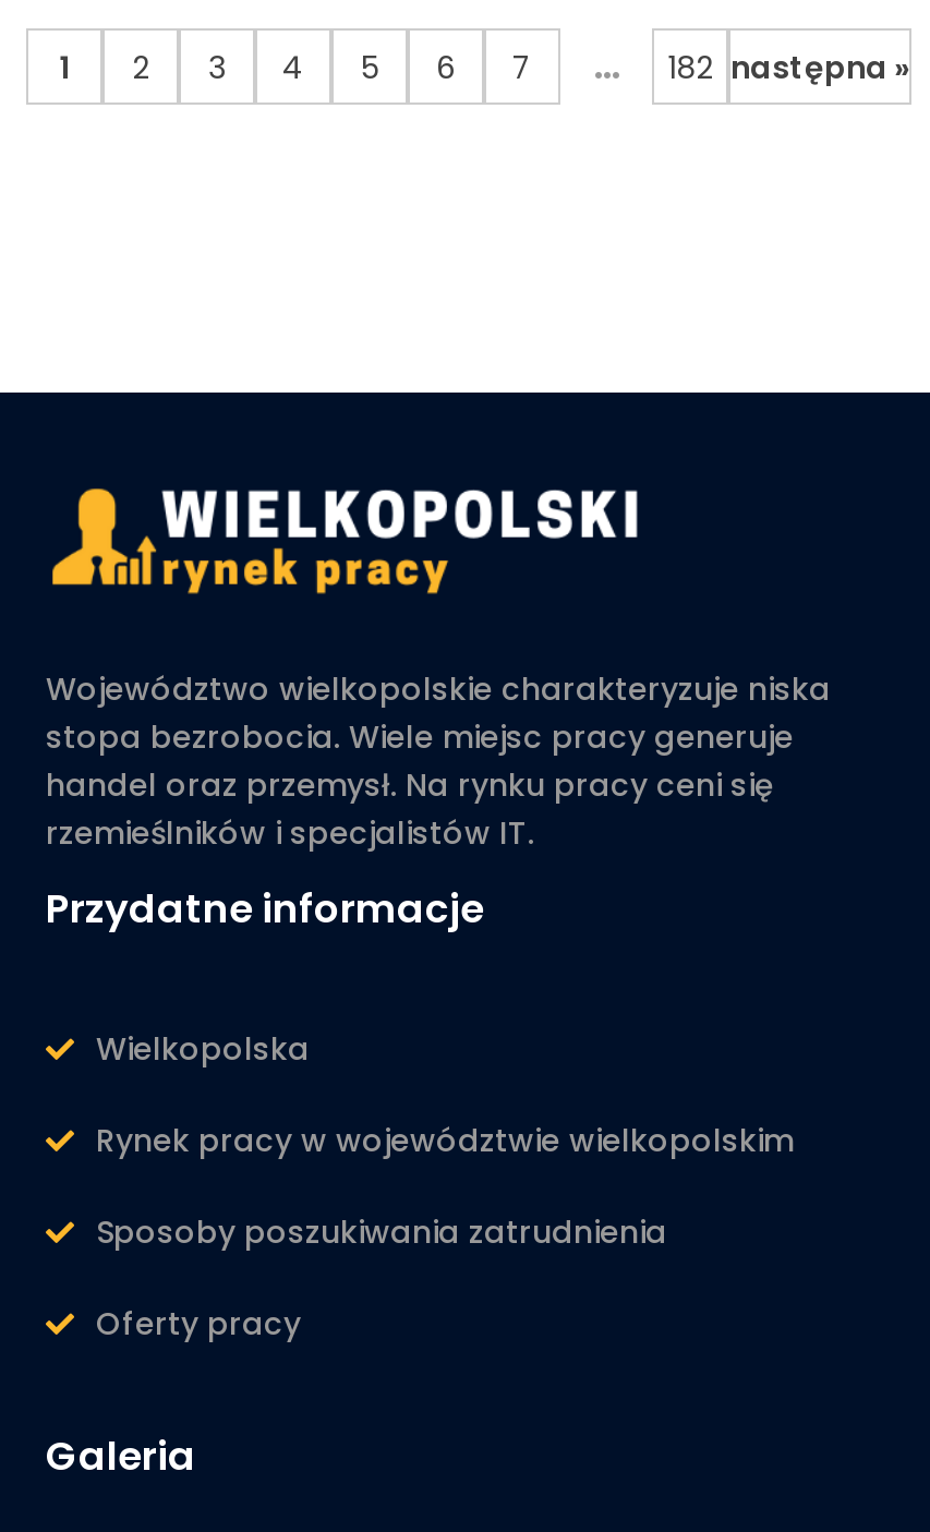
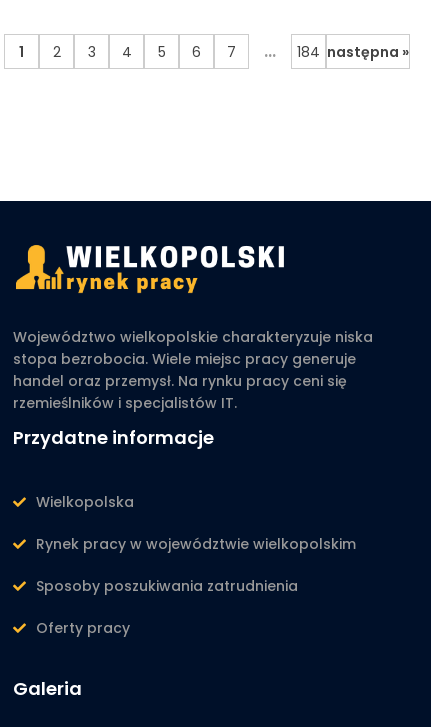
[667,46,909,89] 182 następna » -> [297,42,409,62] 184 następna »

